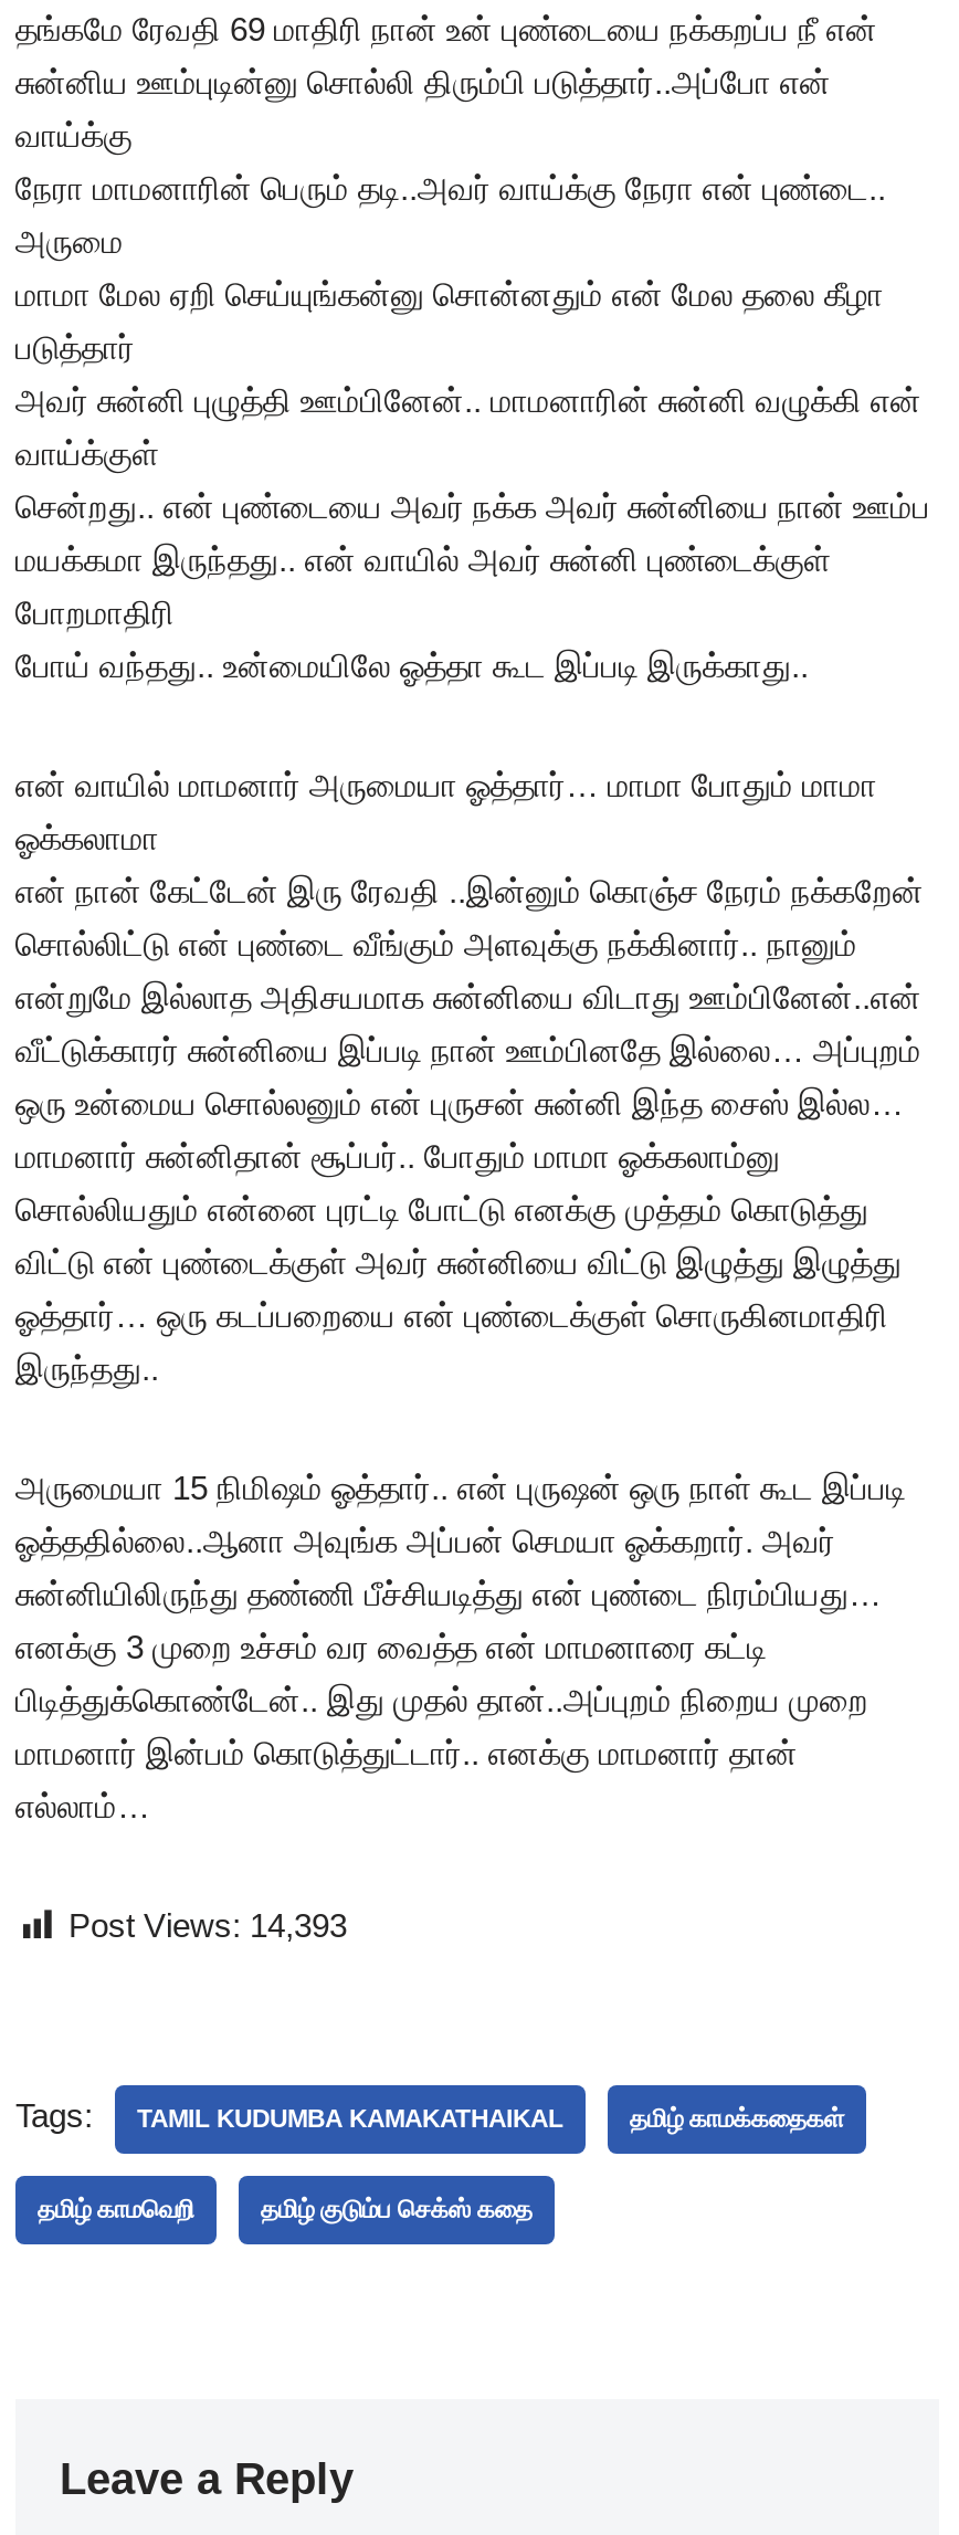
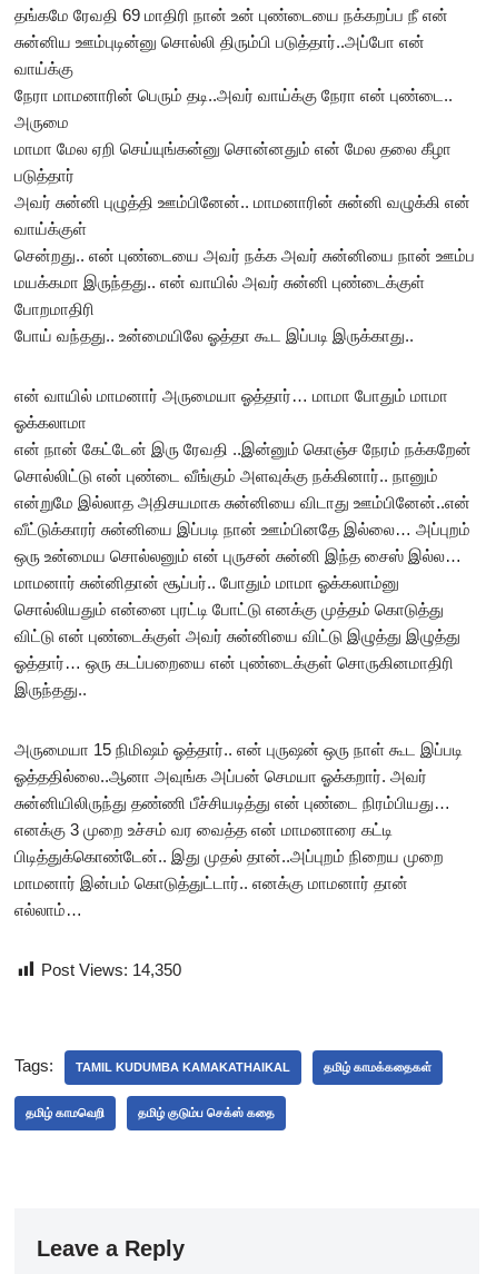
[68,1906,347,1944] Post Views: 14,393 -> [41,960,181,979] Post Views: 14,350

